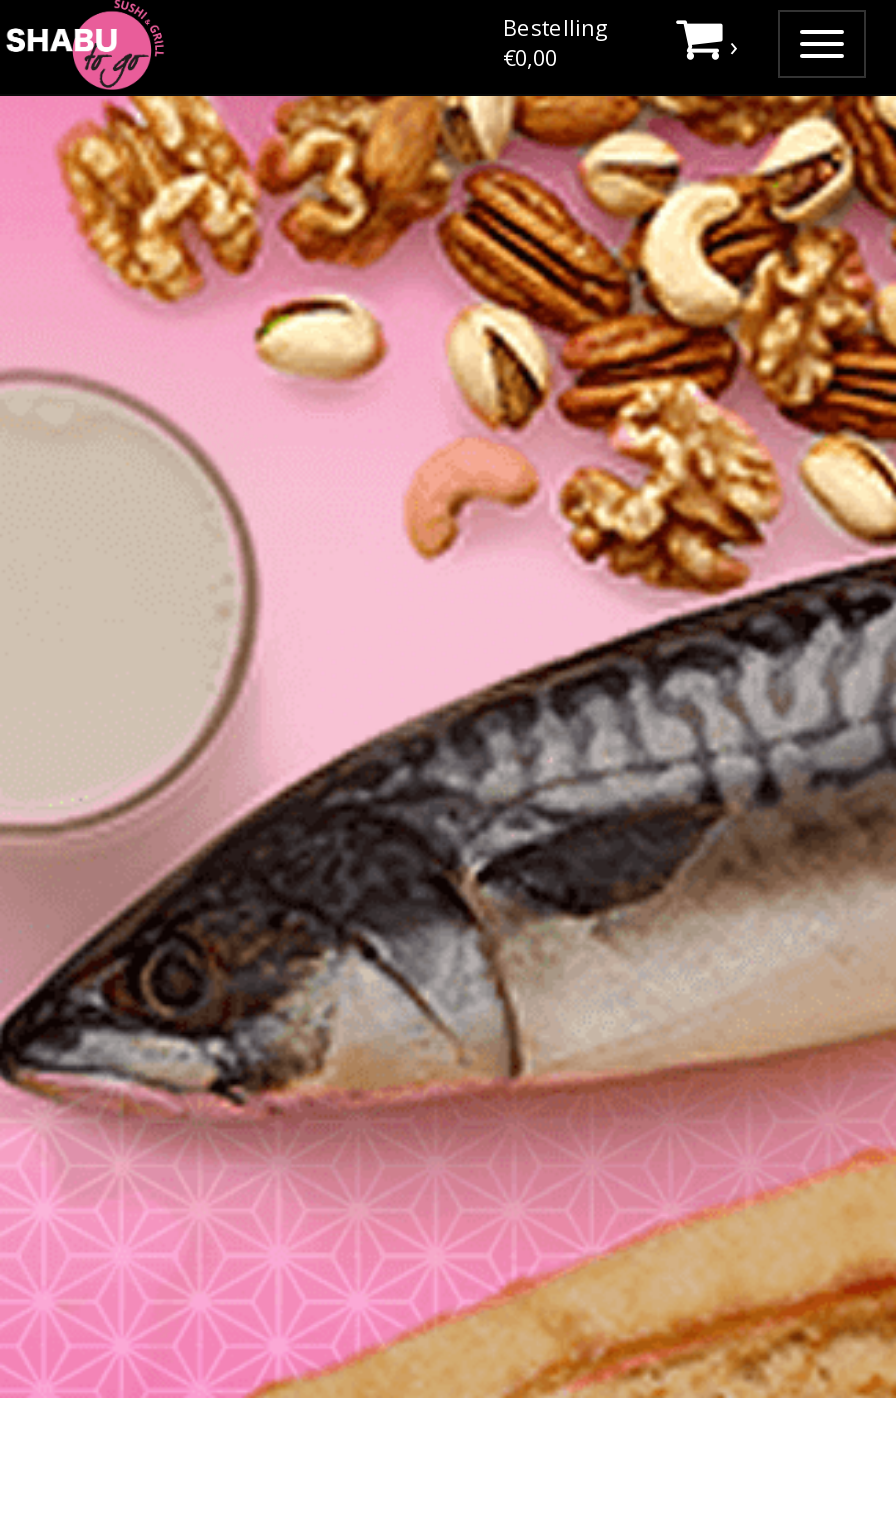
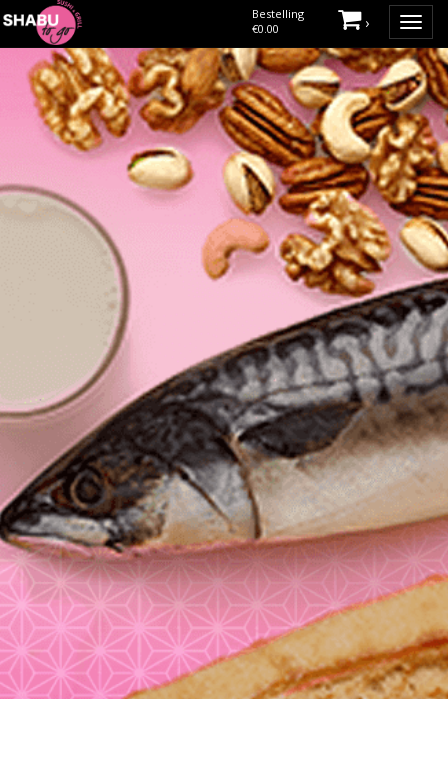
[503,42,557,72] €0,00 -> [251,21,278,36] €0.00

